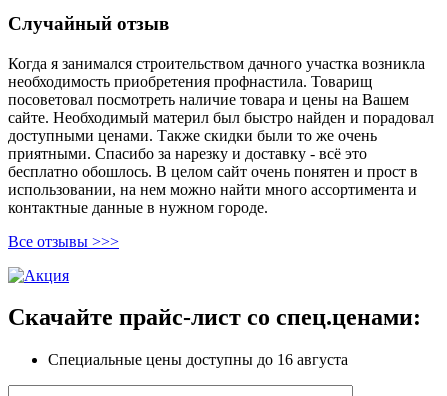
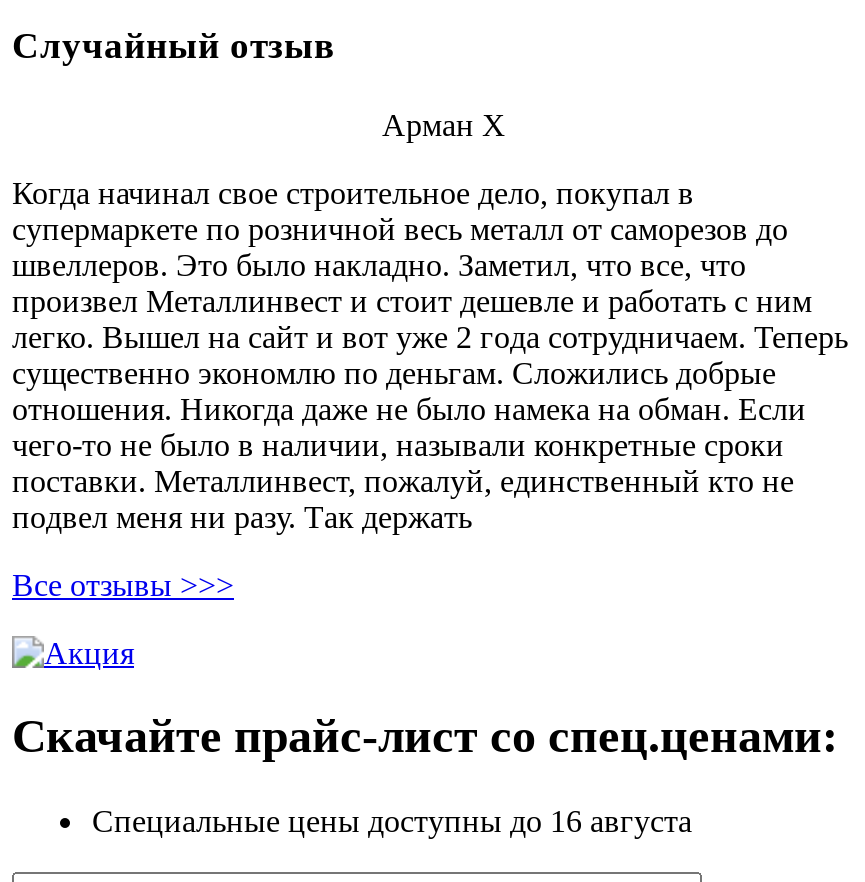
[8,54,434,215] Когда я занимался строительством дачного участка возникла | необходимость приобретения профнастила. Товарищ | посоветовал посмотреть наличие товара и цены на Вашем | сайте. Необходимый материл был быстро найден и порадовал | доступными ценами. Также скидки были то же очень | приятными. Спасибо за нарезку и доставку - всё это | бесплатно обошлось. В целом сайт очень понятен и прост в | использовании, на нем можно найти много ассортимента и | контактные данные в нужном городе. -> [12,107,848,533] Арман Х | Когда начинал свое строительное дело, покупал в | супермаркете по розничной весь металл от саморезов до | швеллеров. Это было накладно. Заметил, что все, что | произвел Металлинвест и стоит дешевле и работать с ним | легко. Вышел на сайт и вот уже 2 года сотрудничаем. Теперь | существенно экономлю по деньгам. Сложились добрые | отношения. Никогда даже не было намека на обман. Если | чего-то не было в наличии, называли конкретные сроки | поставки. Металлинвест, пожалуй, единственный кто не | подвел меня ни разу. Так держать

